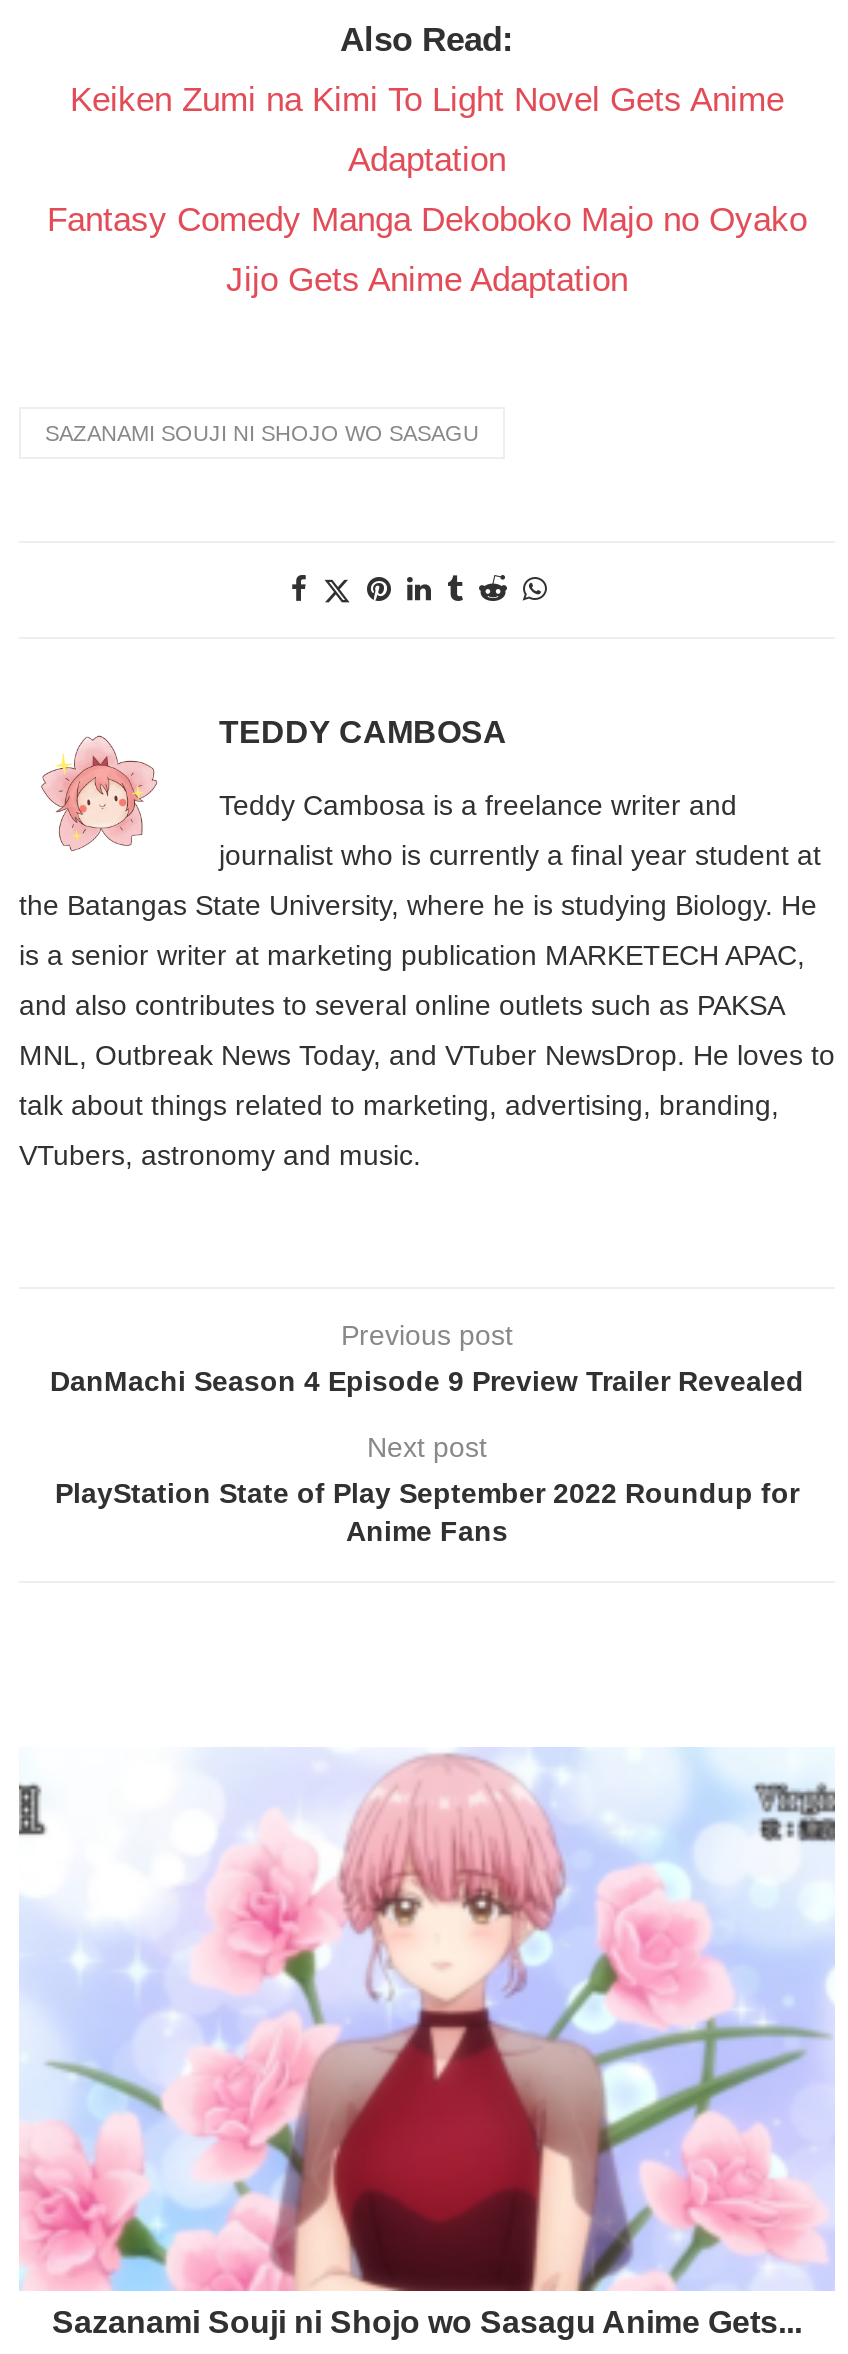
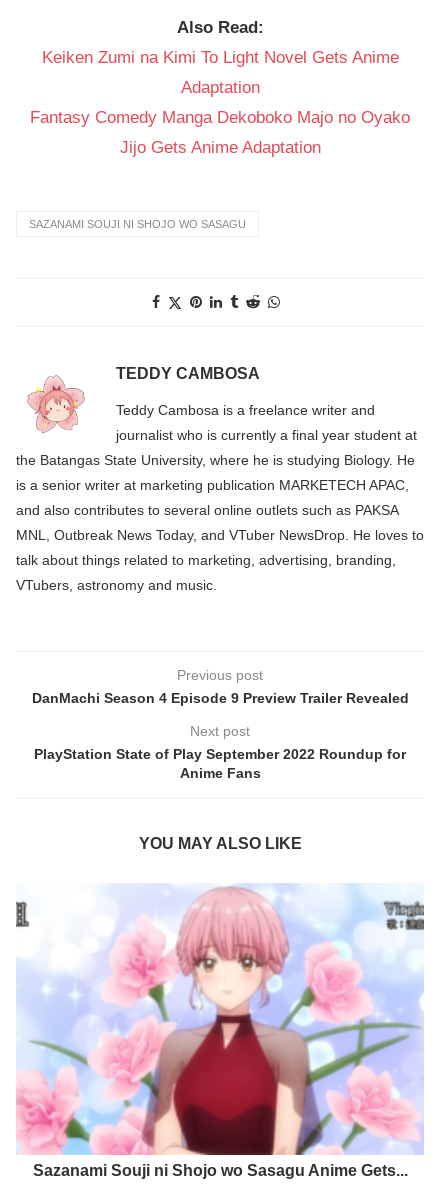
none -> [138,834,301,851] YOU MAY ALSO LIKE

